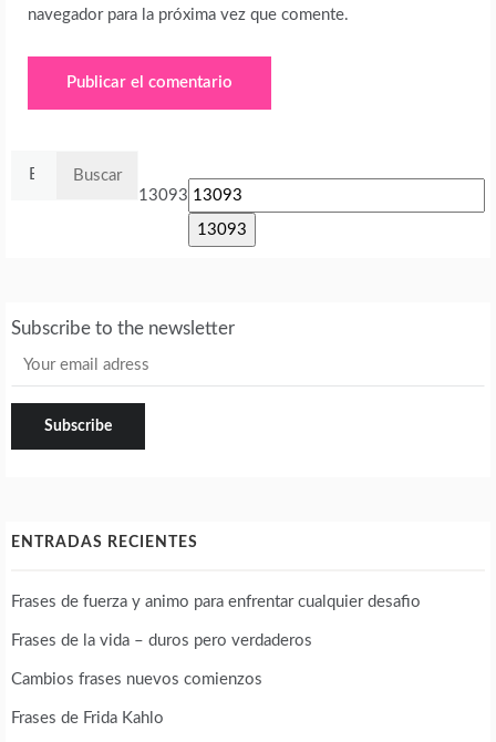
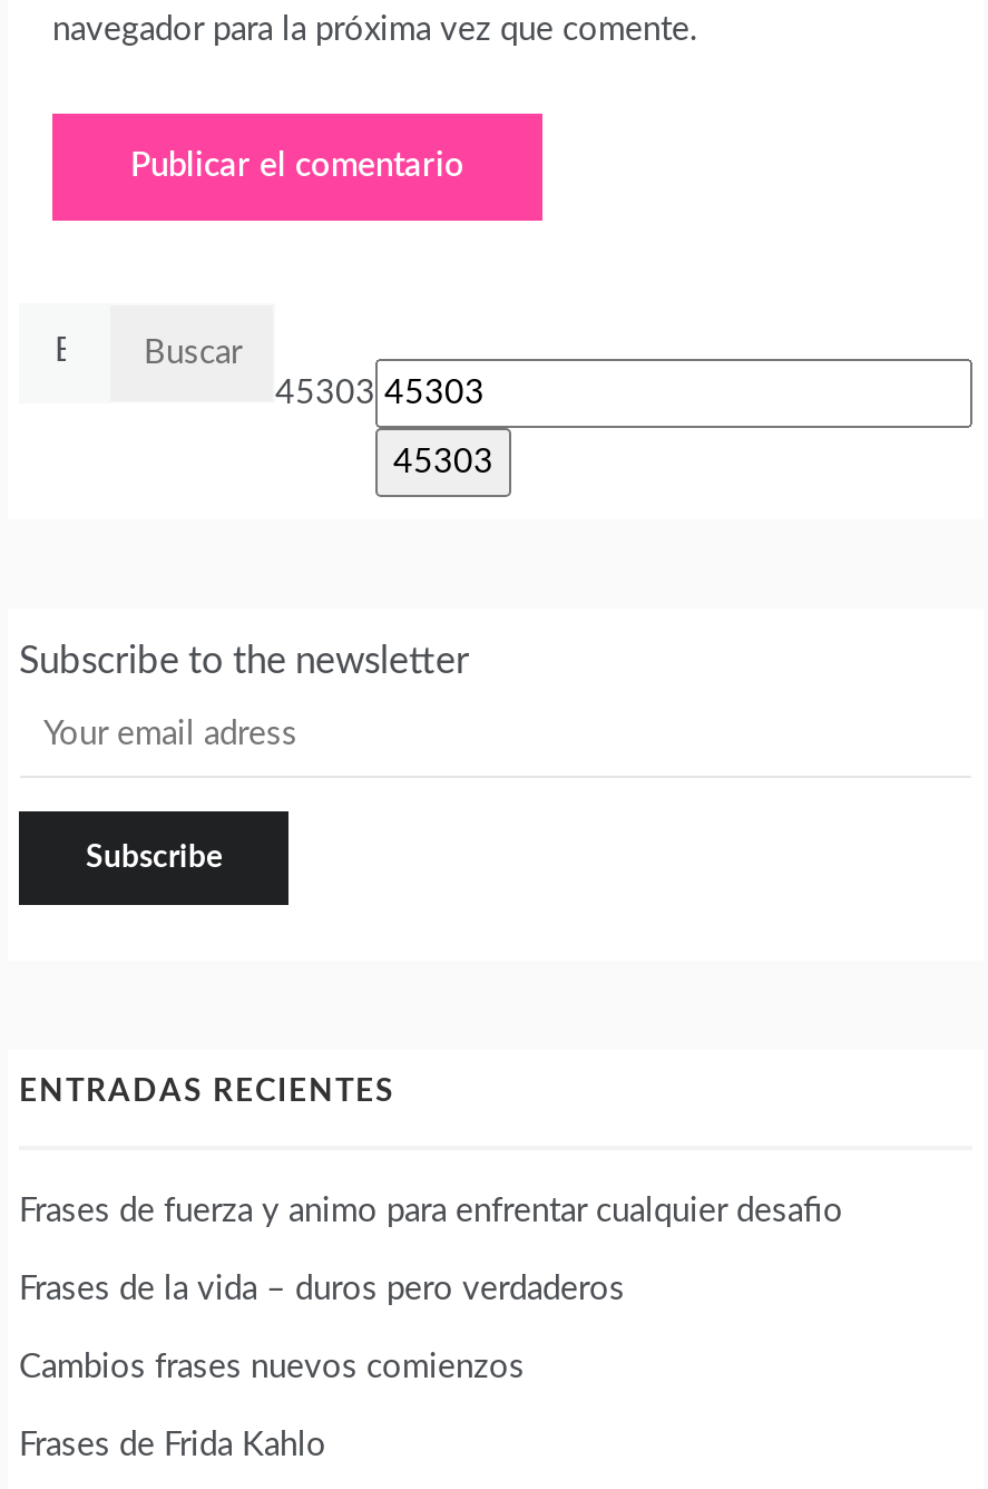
[138,187,188,204] 13093 -> [275,376,375,410] 45303

